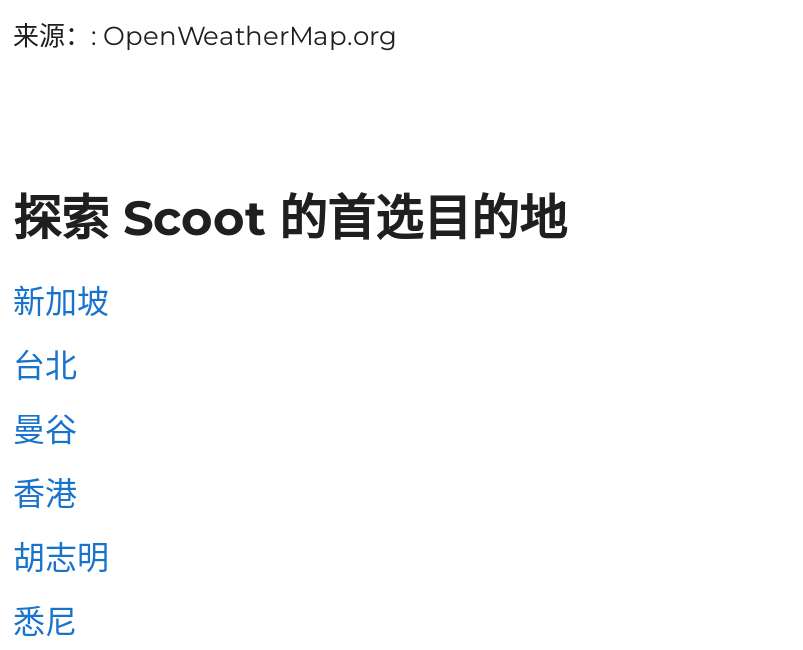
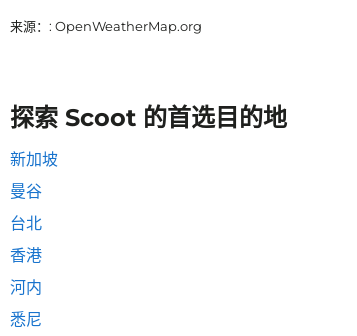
moved [13,347,77,385] -> [10,214,42,233]: 台北
moved [13,411,77,449] -> [10,182,42,201]: 曼谷
[13,539,109,577] 胡志明 -> [10,278,42,297] 河内

